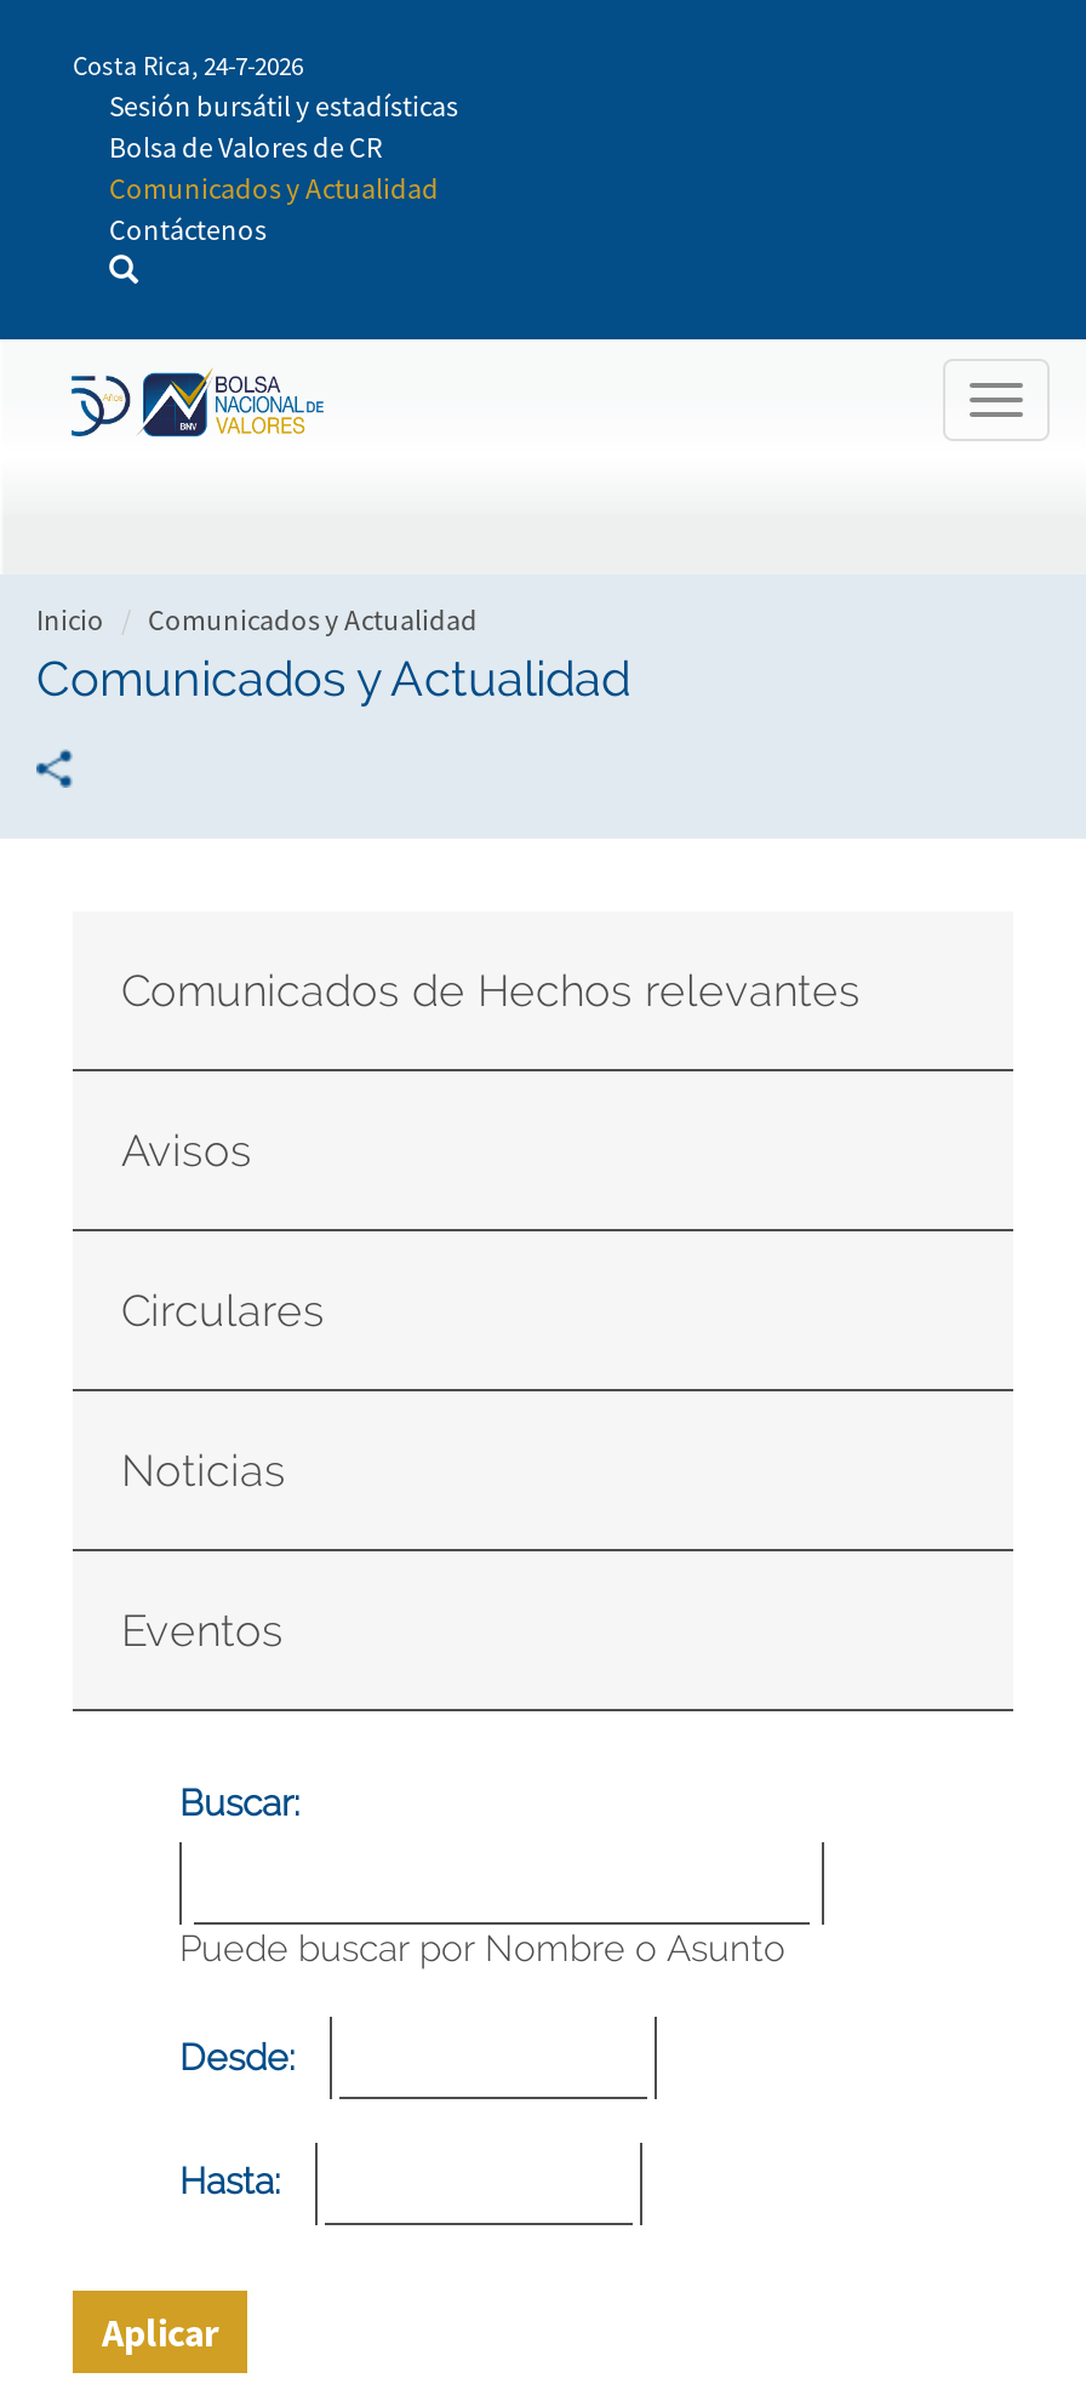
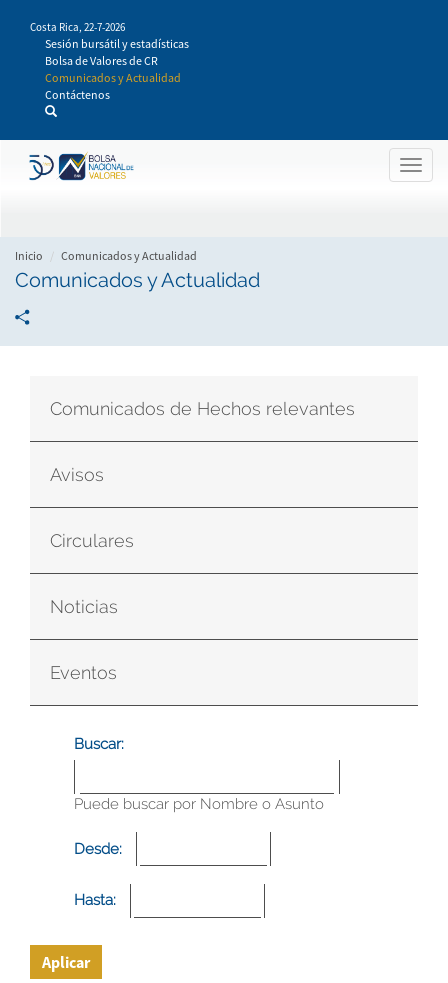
[73,48,303,82] Costa Rica, 24-7-2026 -> [30,20,125,34] Costa Rica, 22-7-2026

